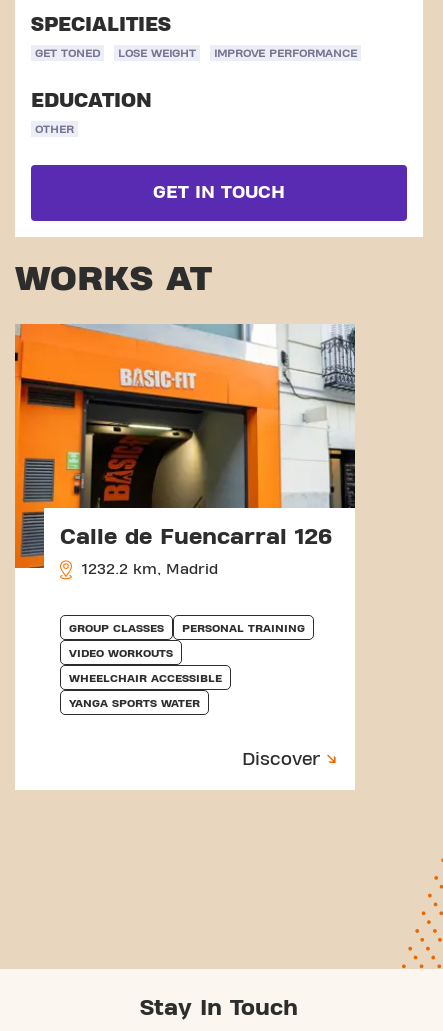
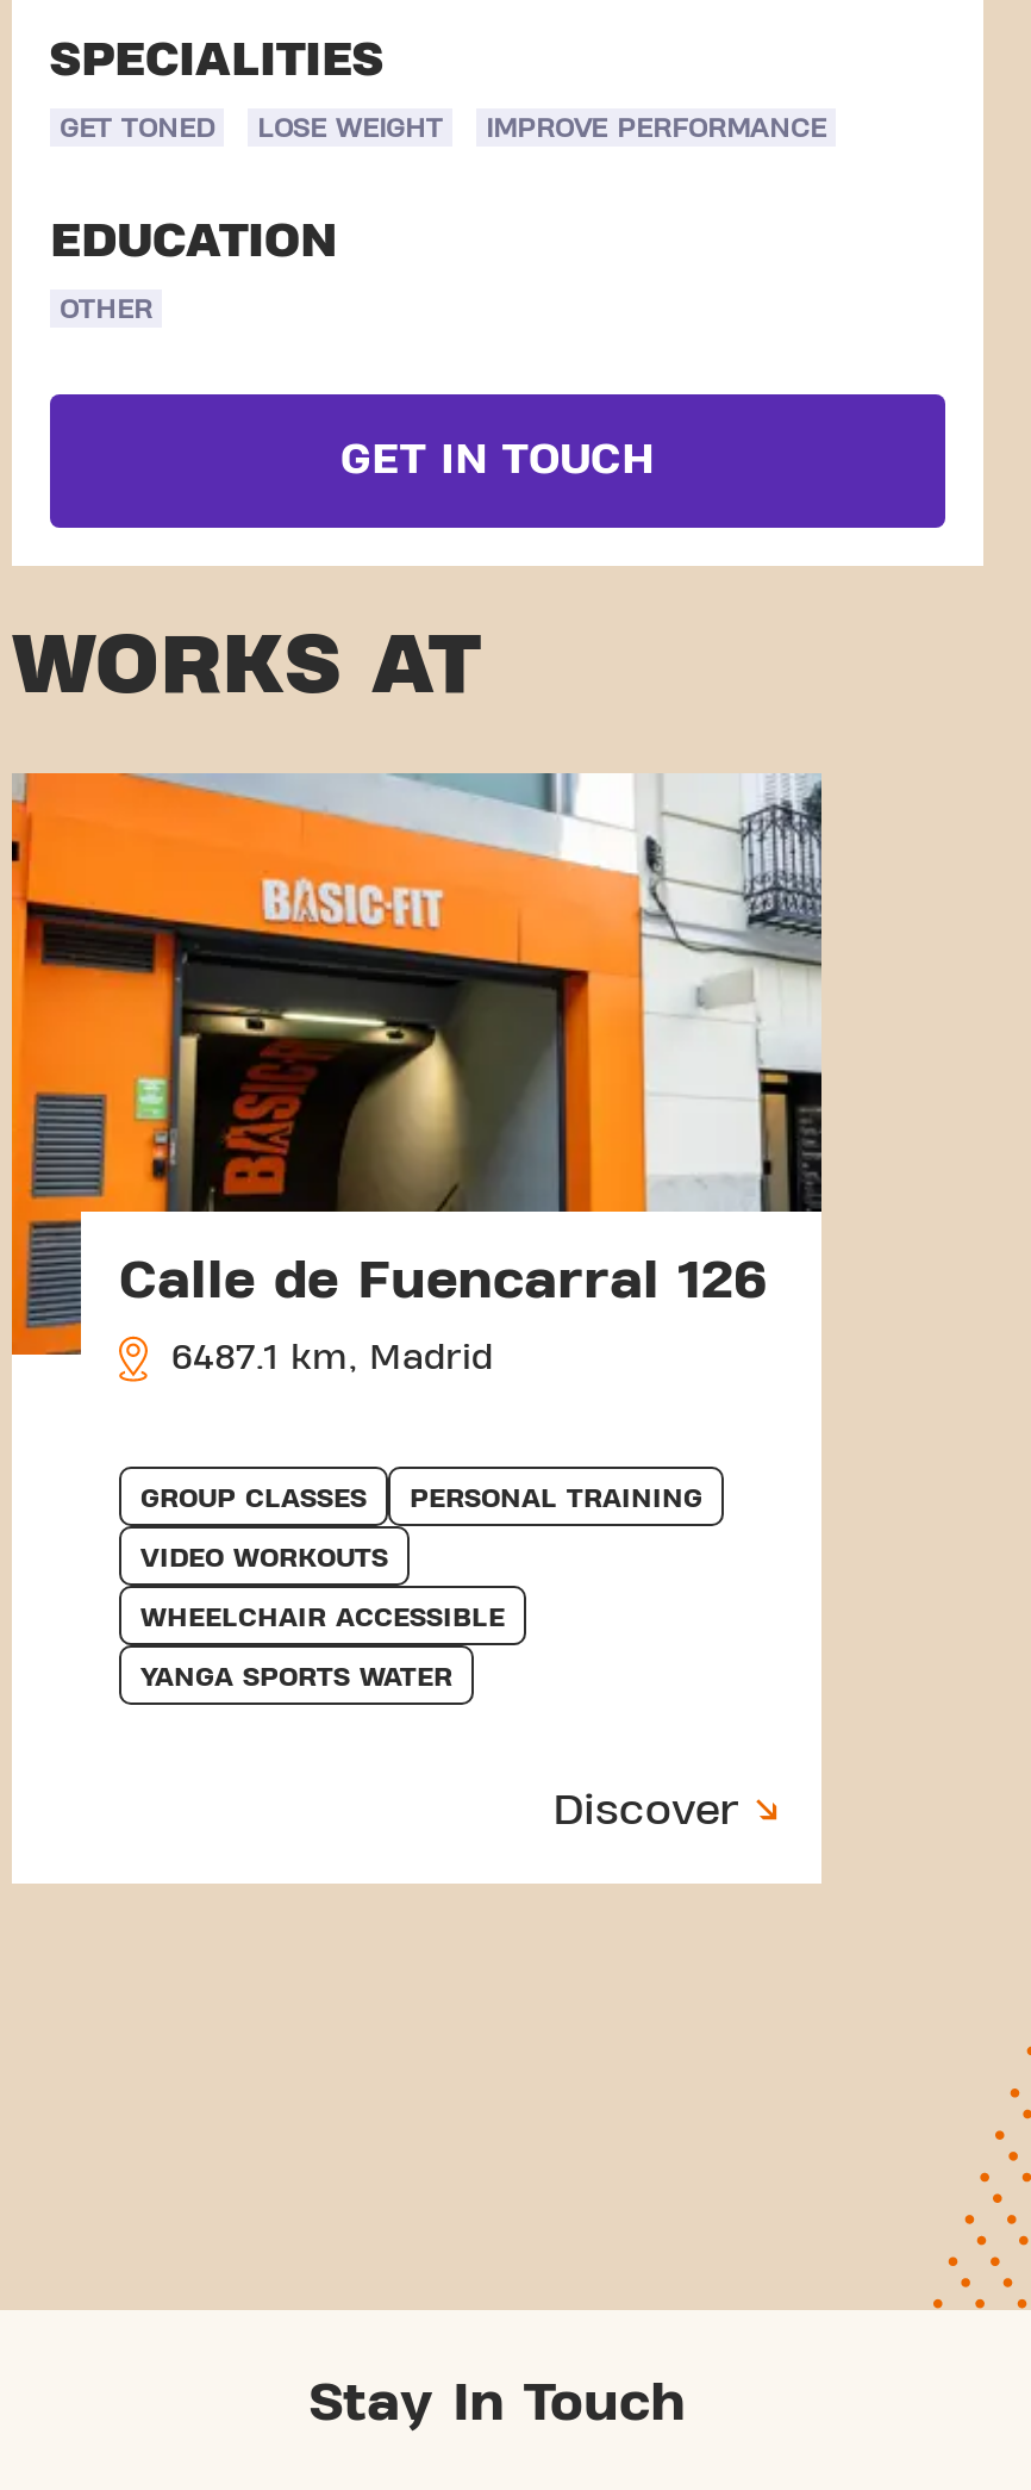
[77,561,218,576] 1232.2 km, Madrid -> [160,1339,493,1375] 6487.1 km, Madrid

